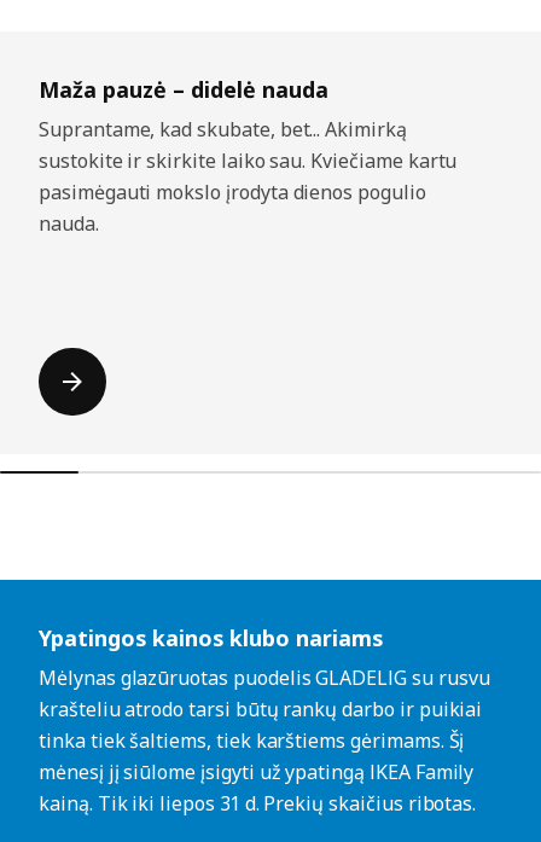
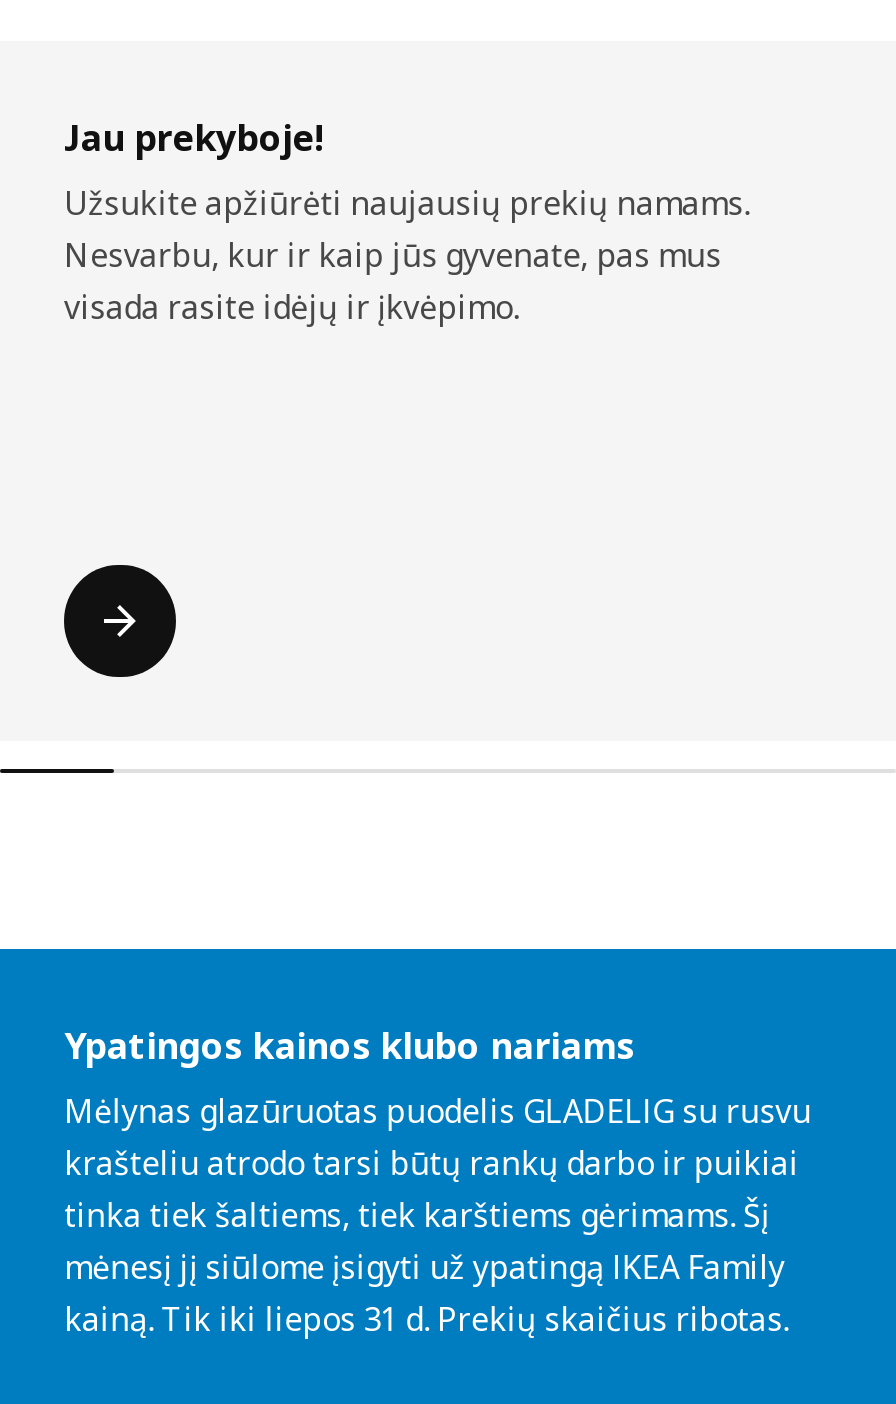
[39,75,457,237] Maža pauzė – didelė nauda | Suprantame, kad skubate, bet... Akimirką | sustokite ir skirkite laiko sau. Kviečiame kartu | pasimėgauti mokslo įrodyta dienos pogulio | nauda. -> [64,113,749,329] Jau prekyboje! | Užsukite apžiūrėti naujausių prekių namams. | Nesvarbu, kur ir kaip jūs gyvenate, pas mus | visada rasite idėjų ir įkvėpimo.

